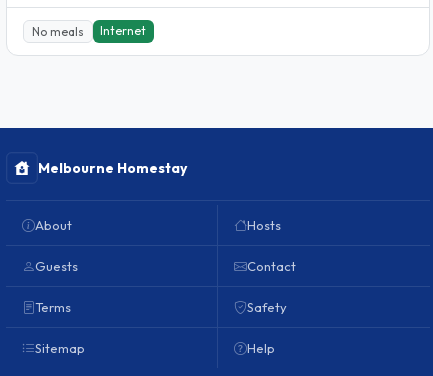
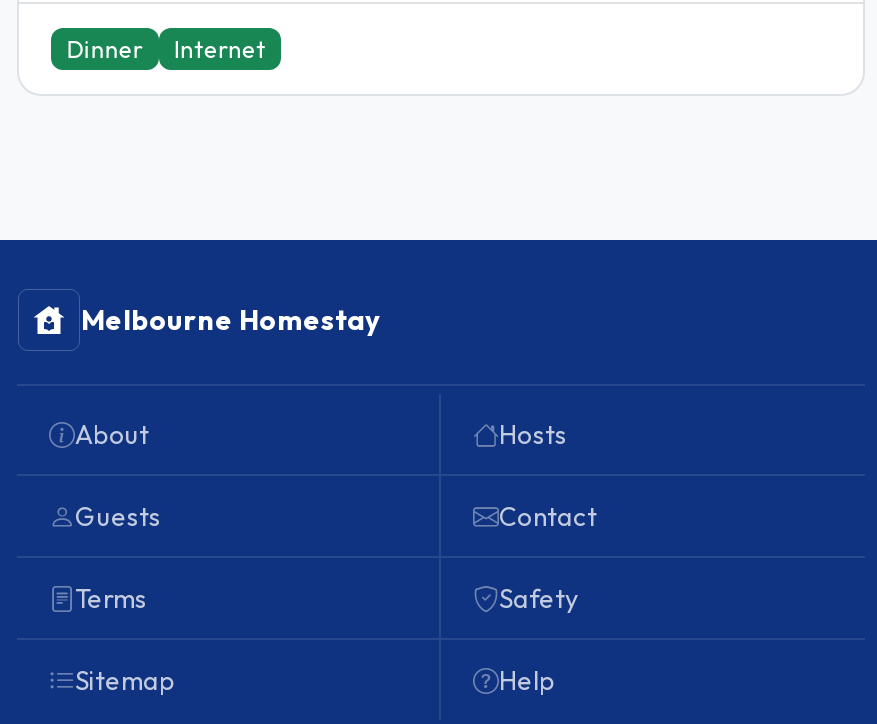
[32,24,84,39] No meals -> [67,33,143,63] Dinner

